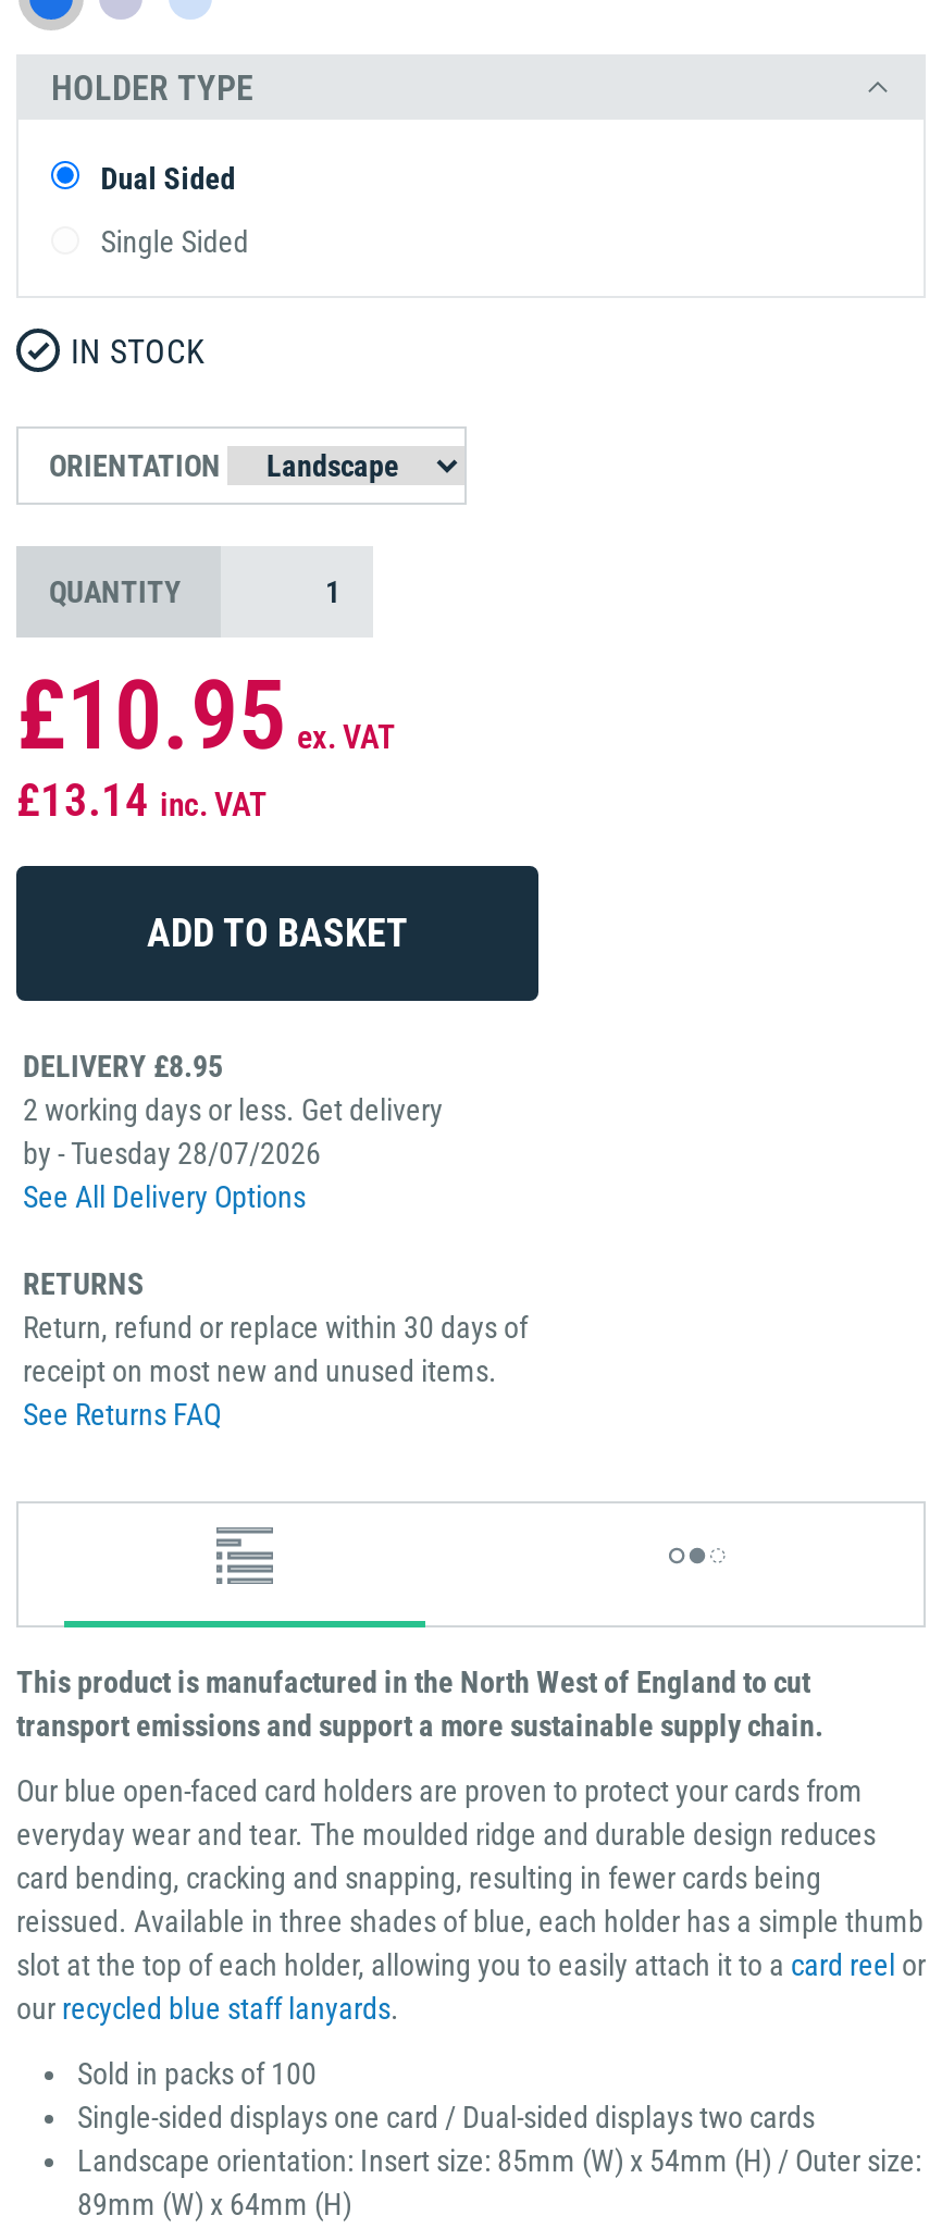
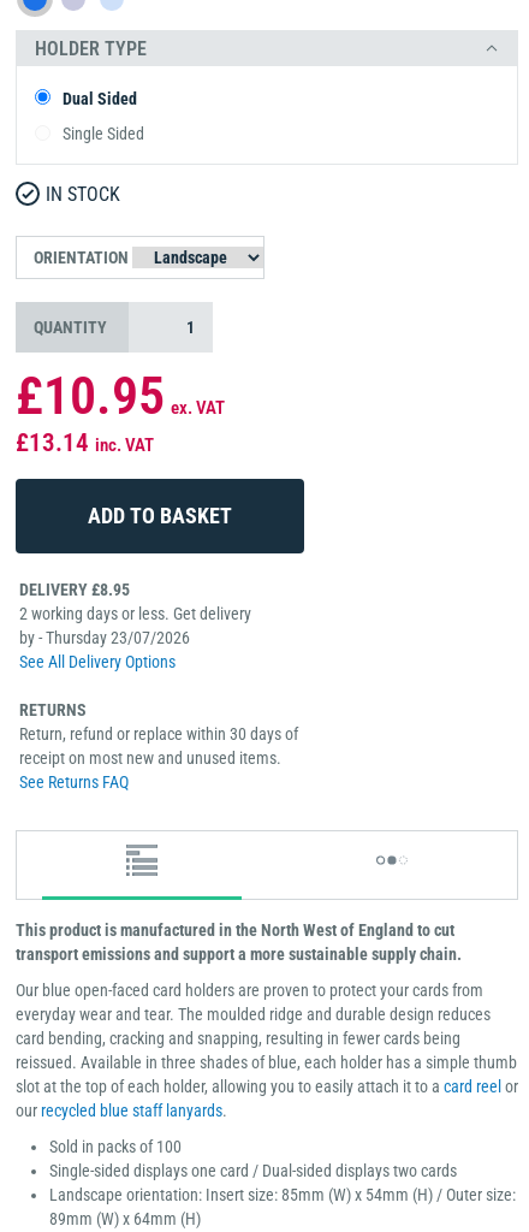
[23,1136,321,1171] by - Tuesday 28/07/2026 -> [19,628,190,647] by - Thursday 23/07/2026

